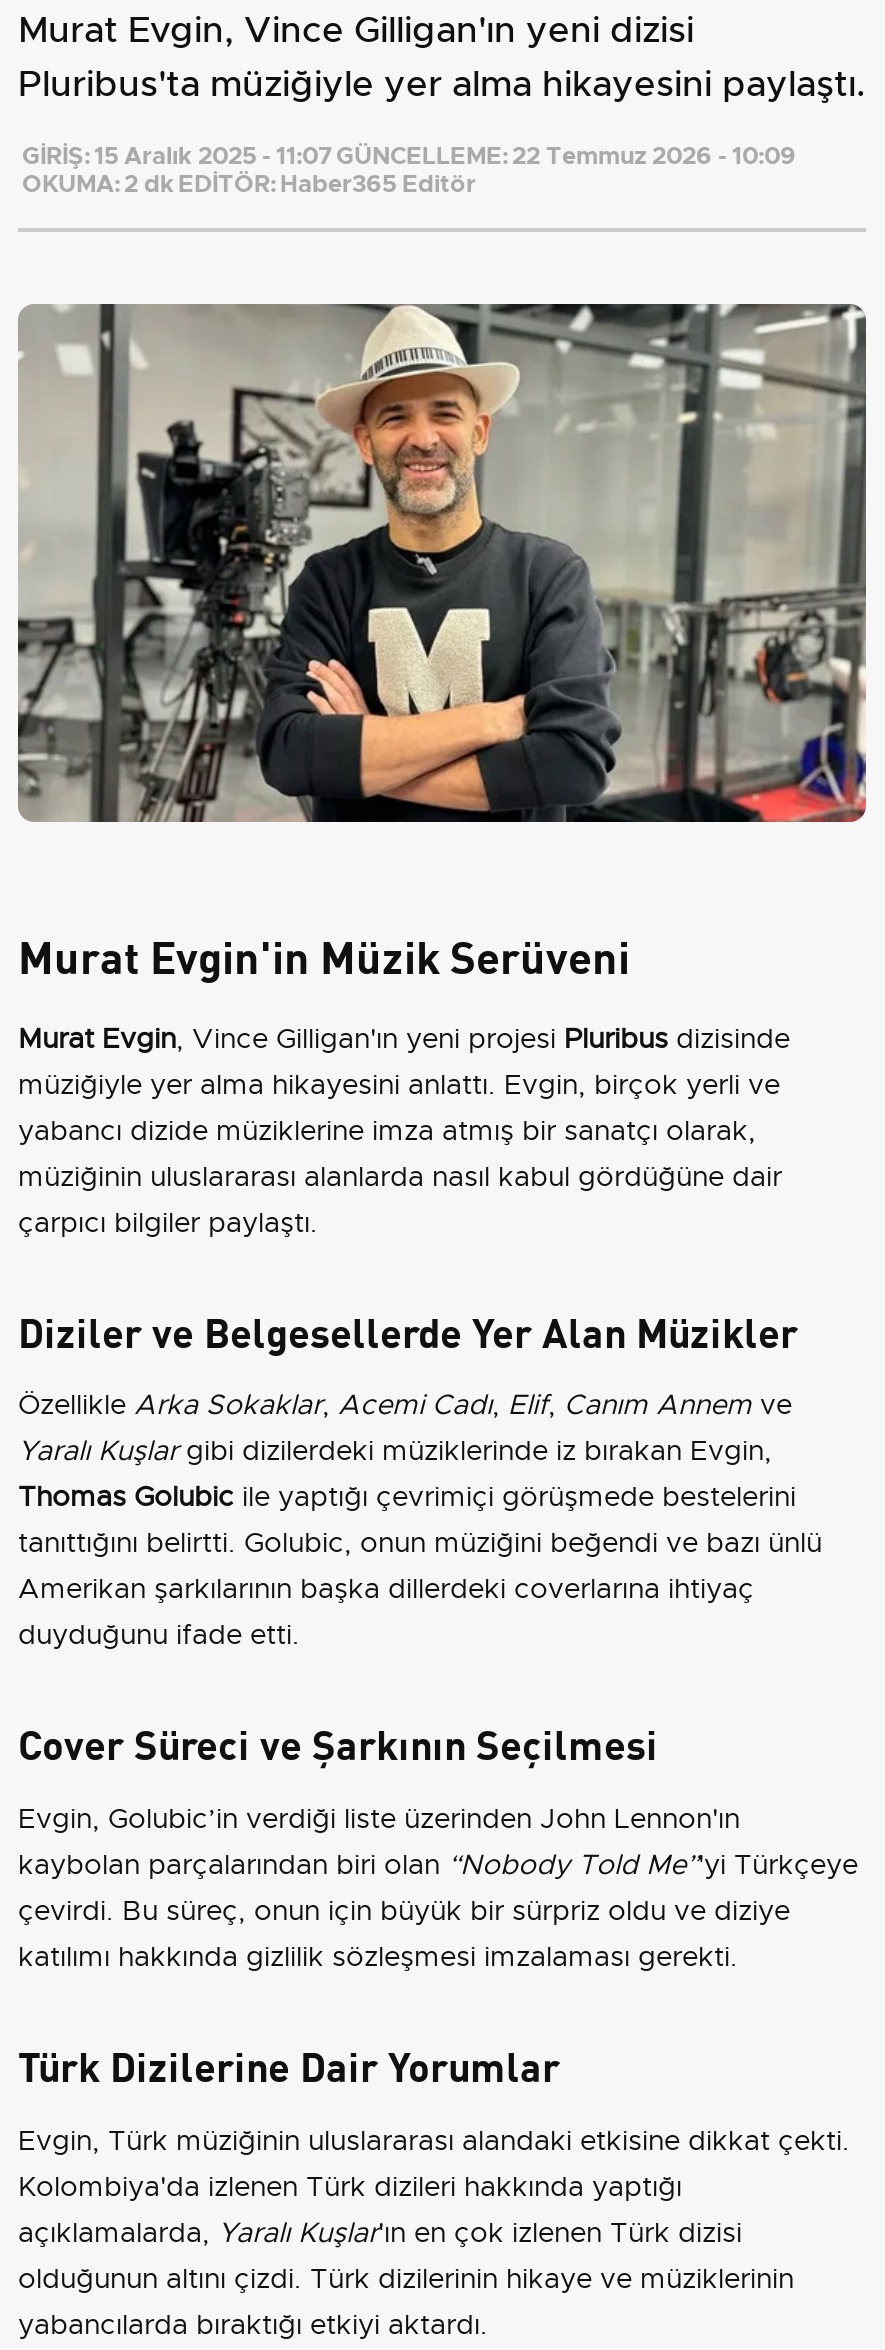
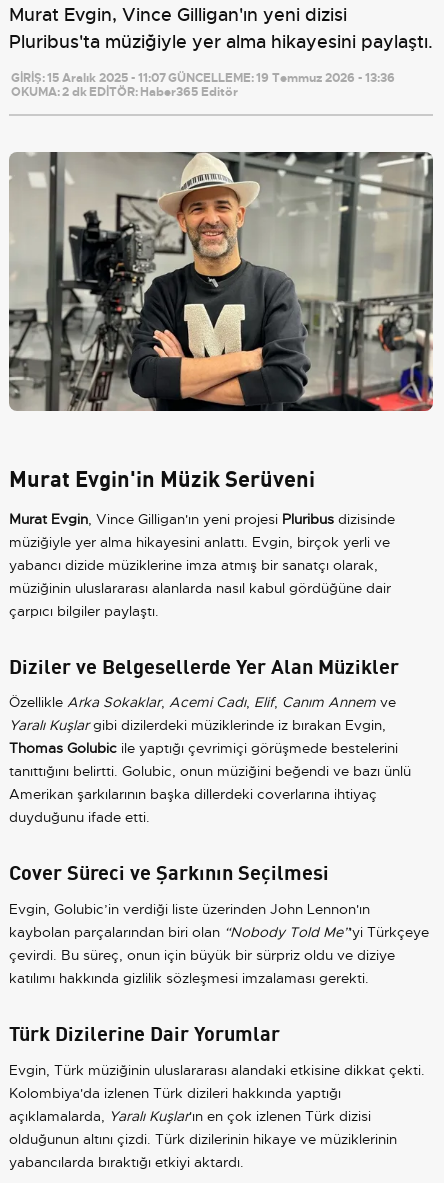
[22,140,796,172] GİRİŞ: 15 Aralık 2025 - 11:07 GÜNCELLEME: 22 Temmuz 2026 - 10:09 -> [11,70,395,86] GİRİŞ: 15 Aralık 2025 - 11:07 GÜNCELLEME: 19 Temmuz 2026 - 13:36

